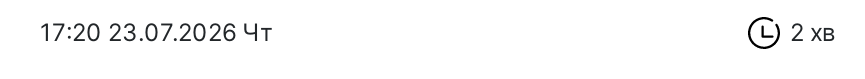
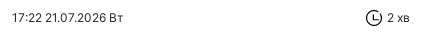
[40,16,272,46] 17:20 23.07.2026 Чт -> [12,9,123,24] 17:22 21.07.2026 Вт

